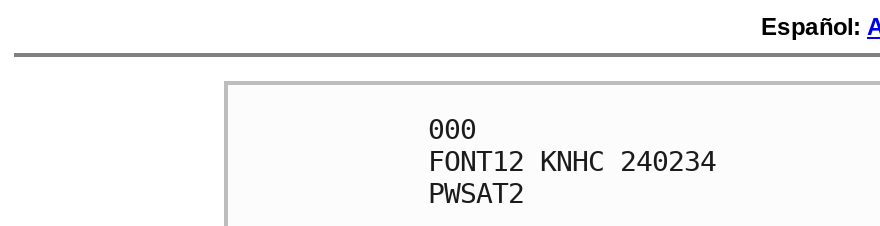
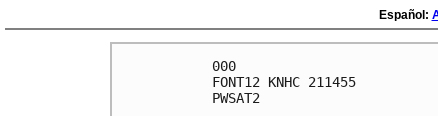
[428,144,716,176] FONT12 KNHC 240234 -> [212,74,356,90] FONT12 KNHC 211455

